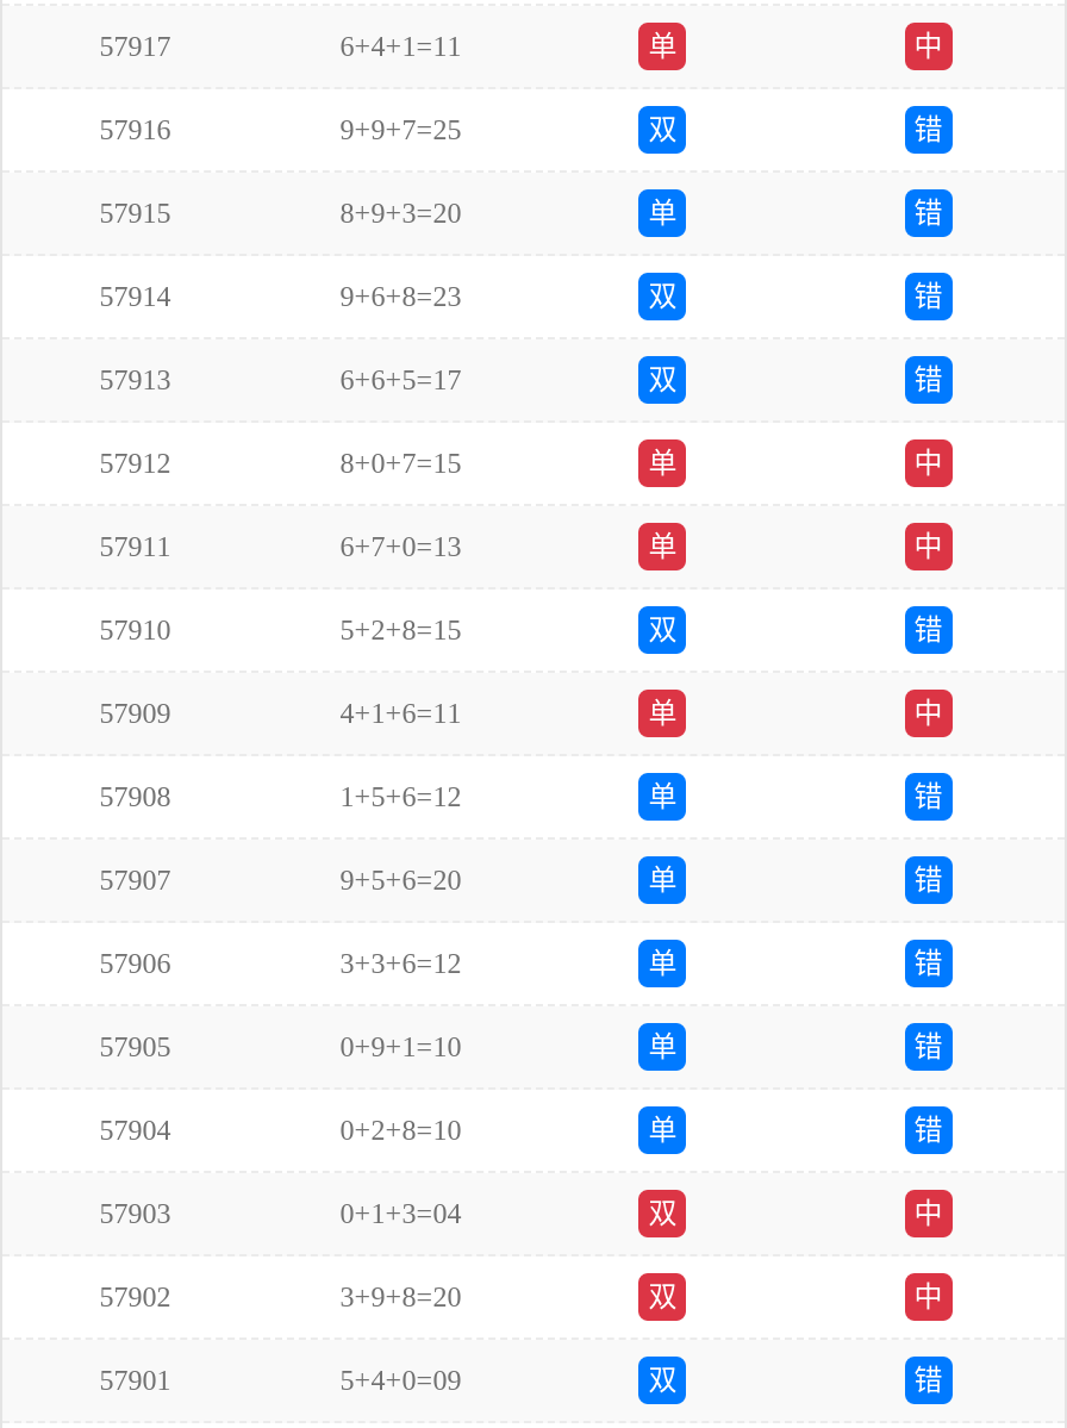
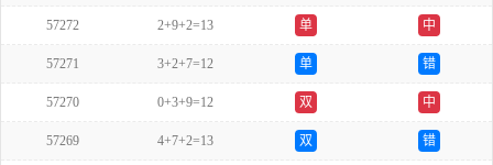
[100,30,171,63] 57917 -> [46,18,79,33] 57272
[340,30,462,63] 6+4+1=11 -> [157,18,213,33] 2+9+2=13
[100,113,943,230] 57916 | 9+9+7=25 | 双 | 错 | 57915 | 8+9+3=20 -> [46,56,213,71] 57271 | 3+2+7=12
[100,280,943,1230] 57914 | 9+6+8=23 | 双 | 错 | 57913 | 6+6+5=17 | 双 | 错 | 57912 | 8+0+7=15 | 单 | 中 | 57911 | 6+7+0=13 | 单 | 中 | 57910 | 5+2+8=15 | 双 | 错 | 57909 | 4+1+6=11 | 单 | 中 | 57908 | 1+5+6=12 | 单 | 错 | 57907 | 9+5+6=20 | 单 | 错 | 57906 | 3+3+6=12 | 单 | 错 | 57905 | 0+9+1=10 | 单 | 错 | 57904 | 0+2+8=10 | 单 | 错 | 57903 | 0+1+3=04 -> [46,95,213,110] 57270 | 0+3+9=12
[100,1280,943,1397] 57902 | 3+9+8=20 | 双 | 中 | 57901 | 5+4+0=09 -> [46,133,213,148] 57269 | 4+7+2=13

